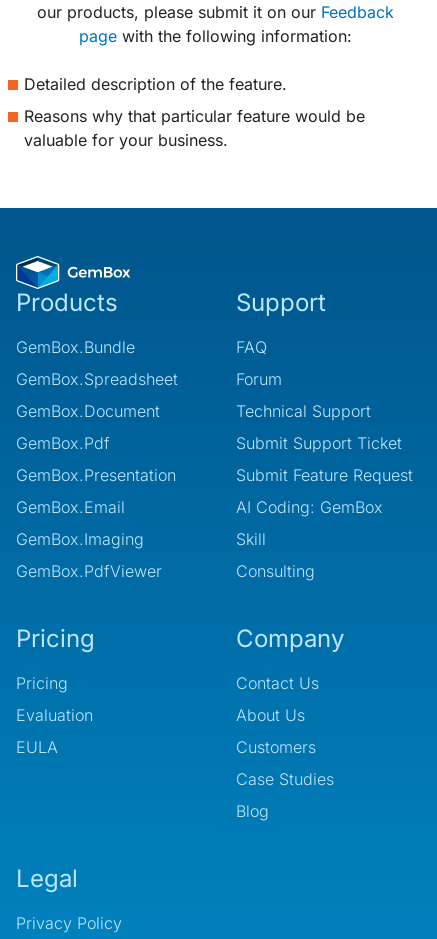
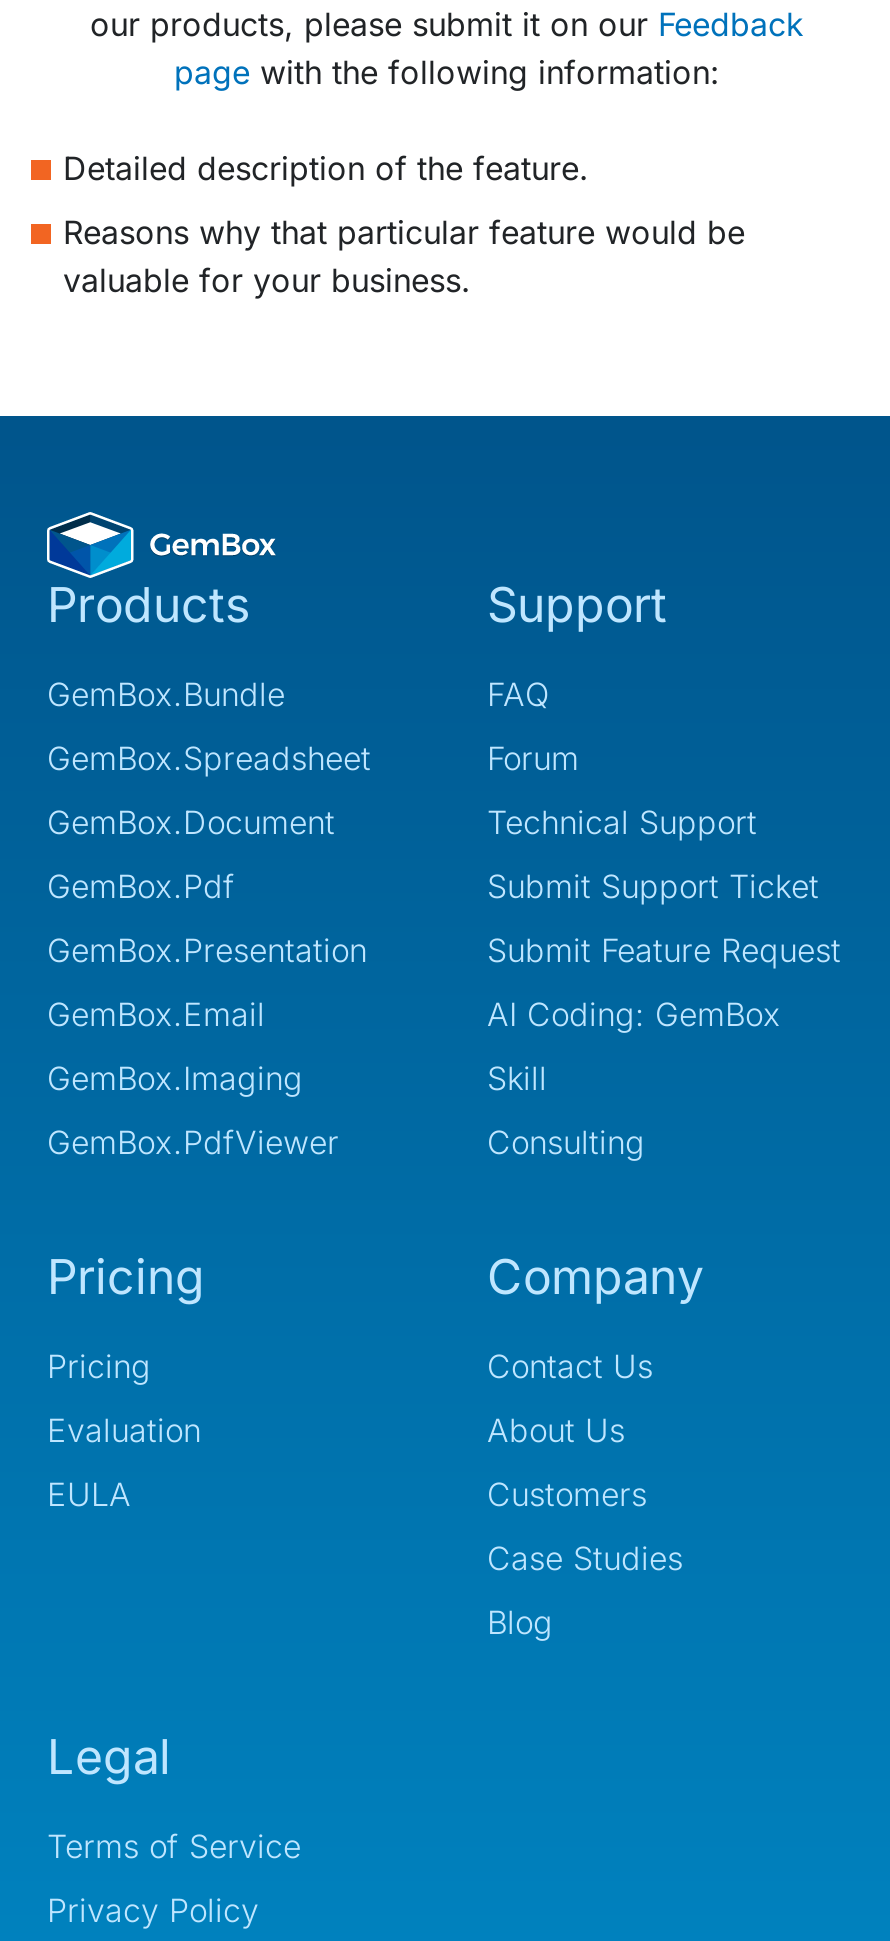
none -> [47,1826,301,1866] Terms of Service

